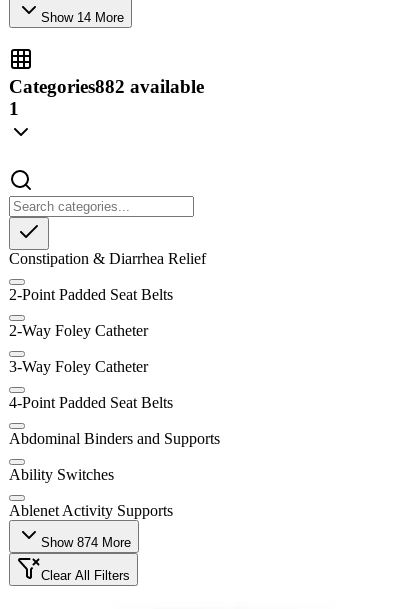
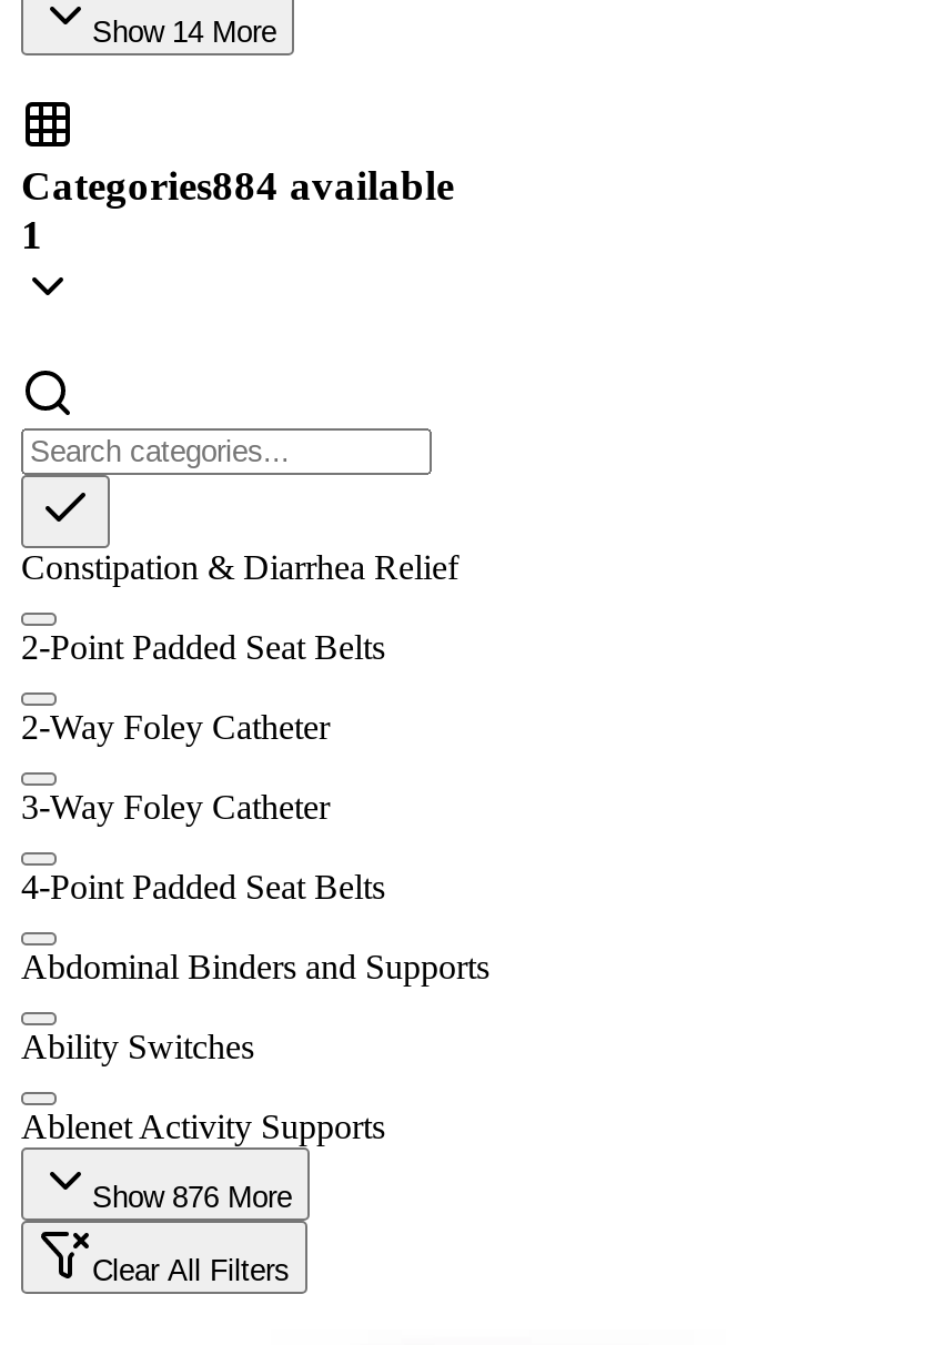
[9,76,204,97] Categories882 available -> [21,162,454,209] Categories884 available
[41,535,131,550] Show 874 More -> [92,1180,292,1214] Show 876 More

